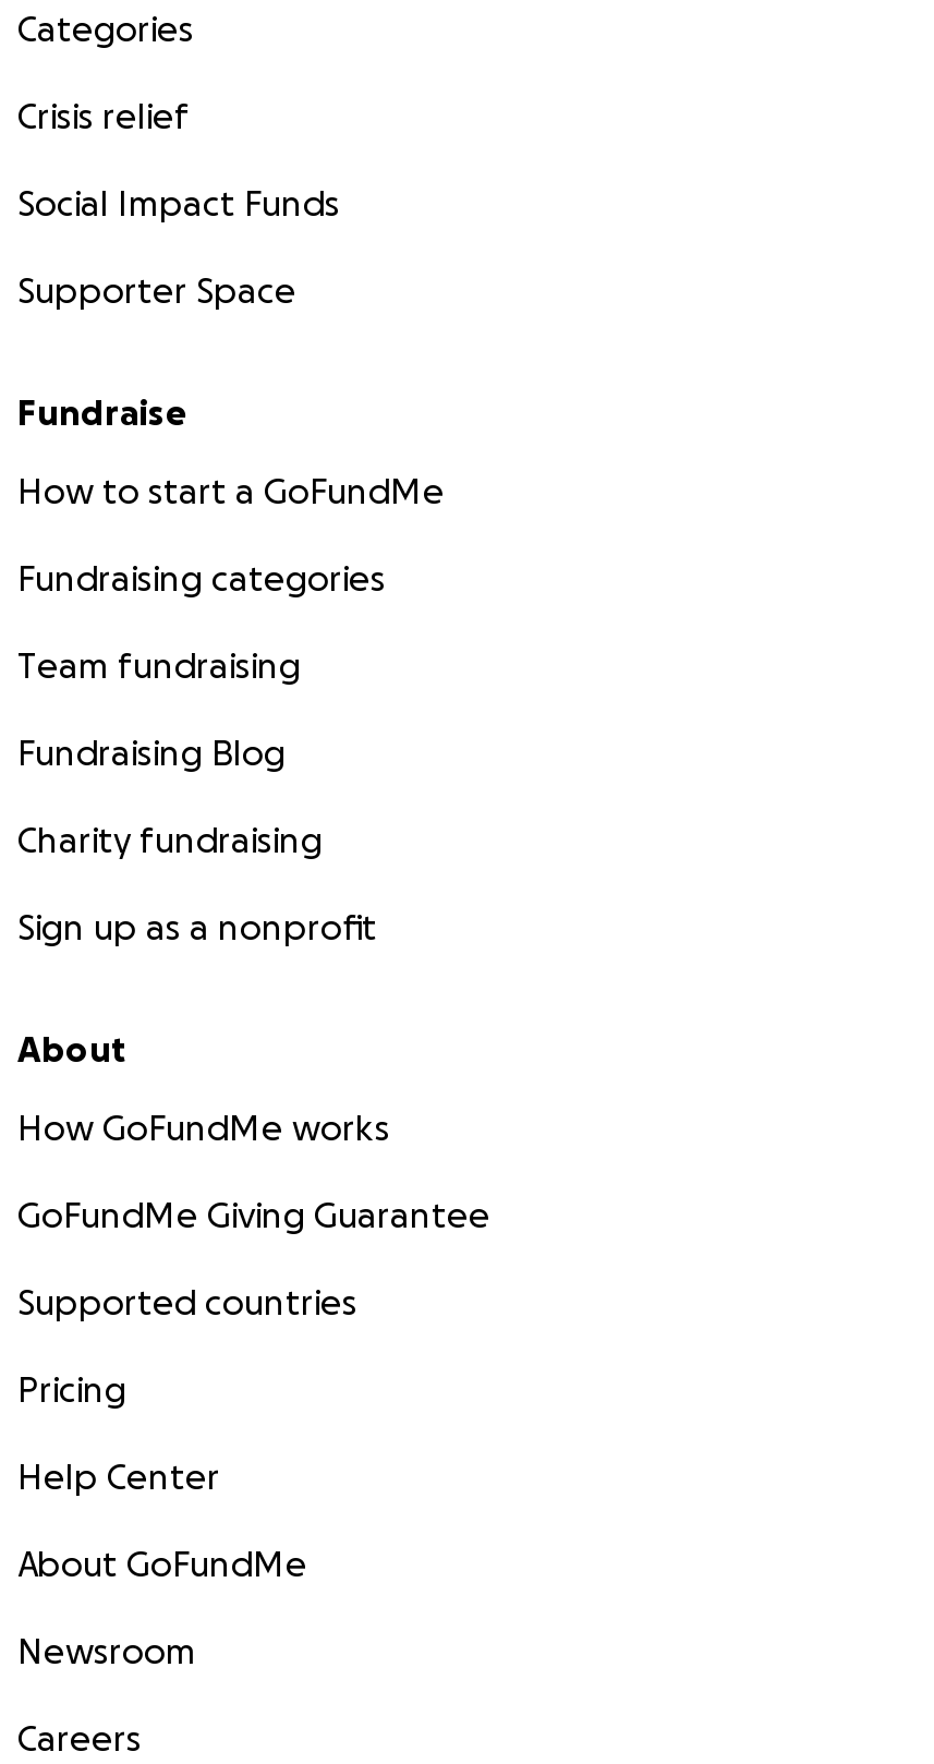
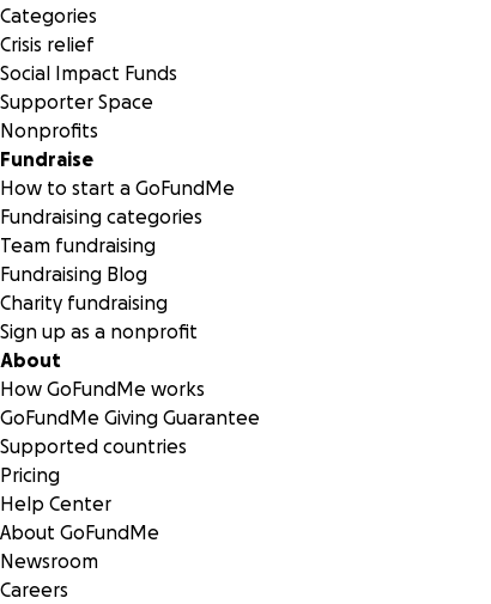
none -> [0,120,98,141] Nonprofits

